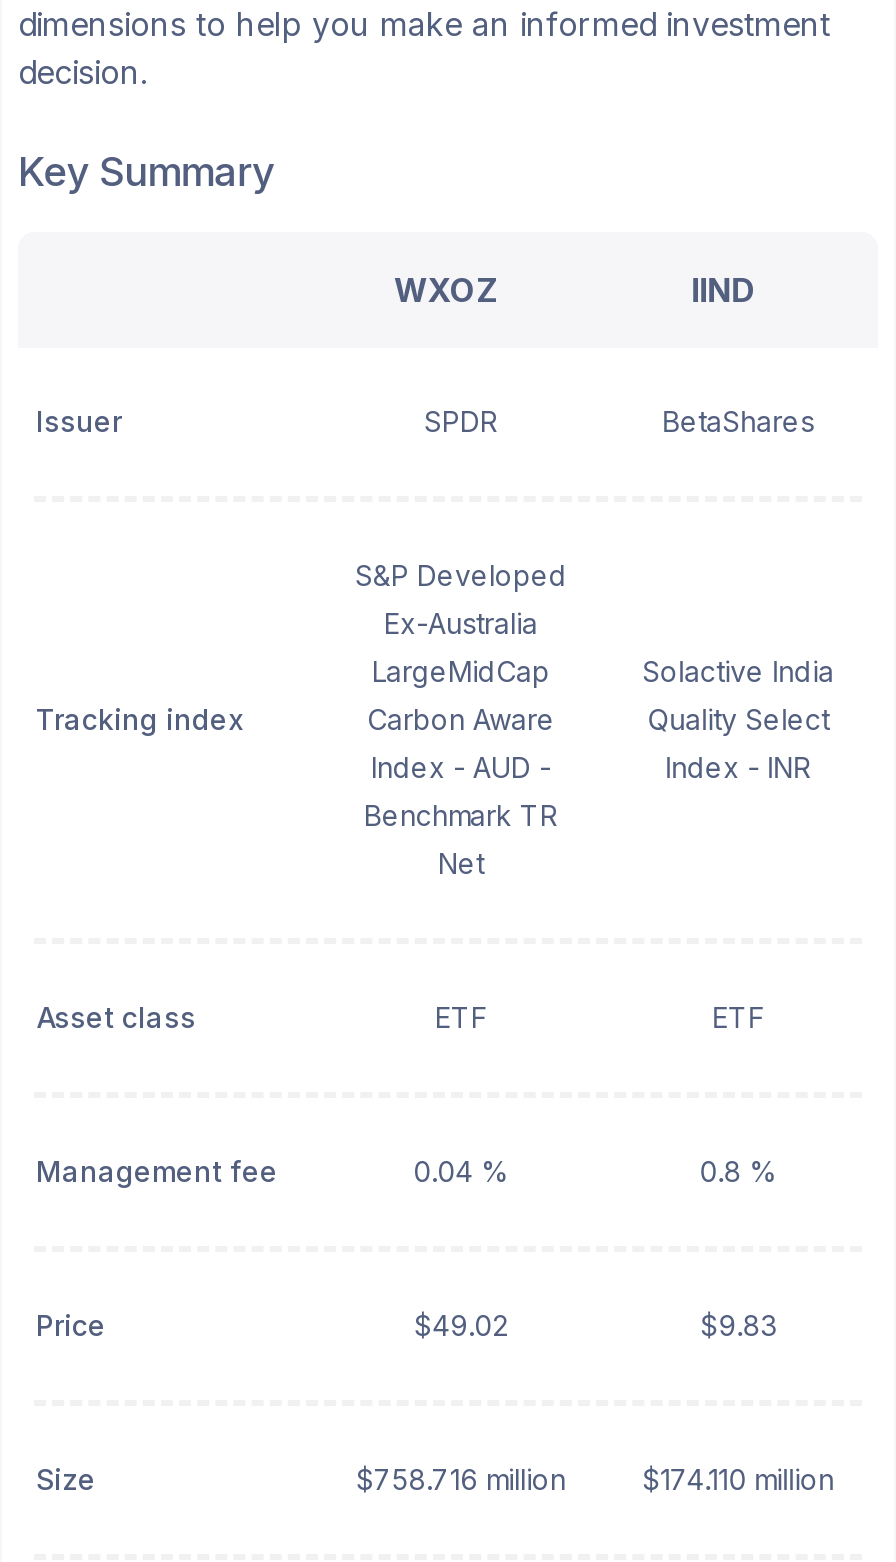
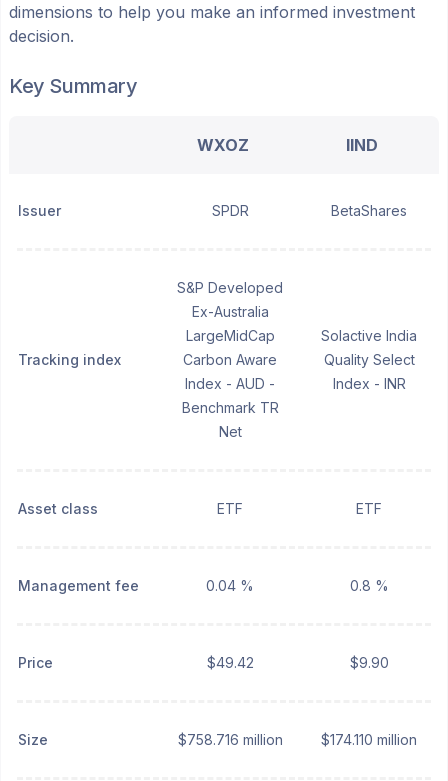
[414,1308,508,1342] $49.02 -> [207,654,254,671] $49.42
[700,1308,776,1342] $9.83 -> [350,654,389,671] $9.90

